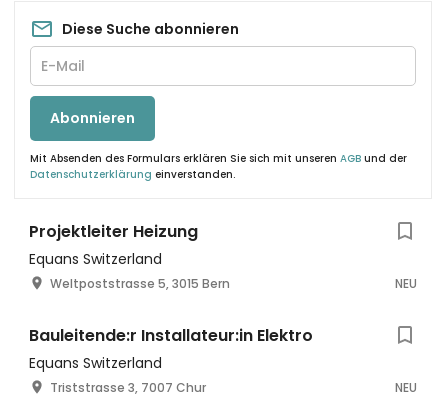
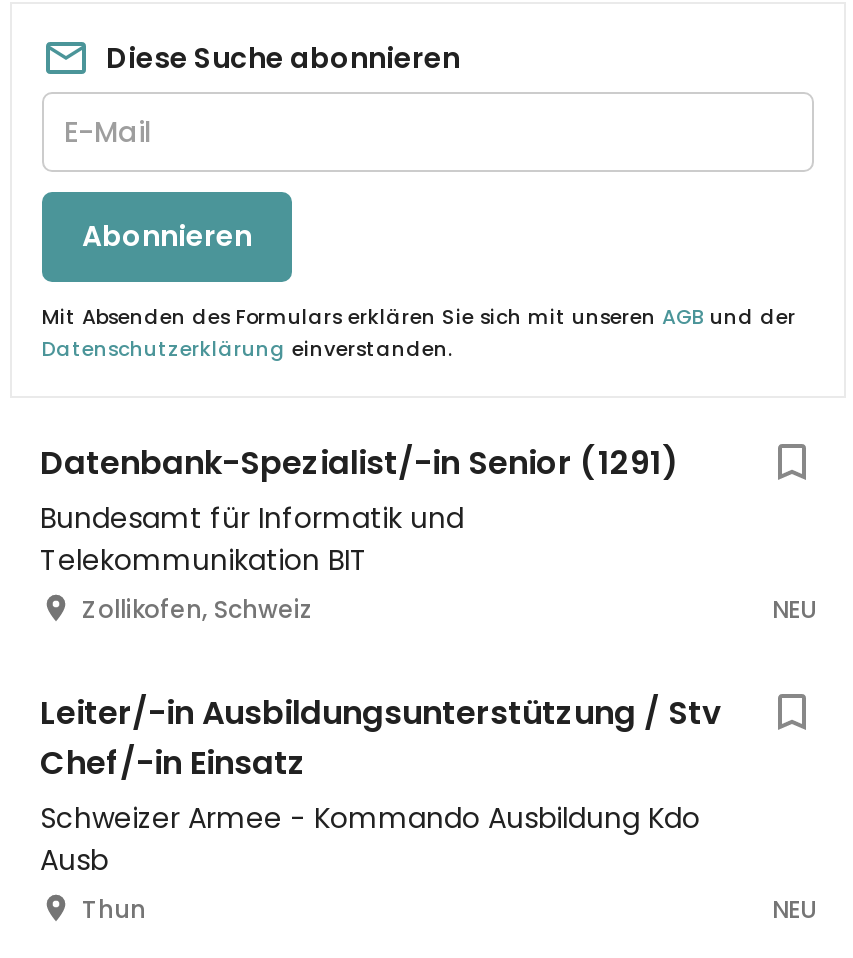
[29,220,230,292] Projektleiter Heizung | Equans Switzerland | Weltpoststrasse 5, 3015 Bern -> [40,440,678,626] Datenbank-Spezialist/-in Senior (1291) | Bundesamt für Informatik und | Telekommunikation BIT | Zollikofen, Schweiz
[29,324,313,396] Bauleitende:r Installateur:in Elektro | Equans Switzerland | Triststrasse 3, 7007 Chur -> [40,690,722,926] Leiter/-in Ausbildungsunterstützung / Stv | Chef/-in Einsatz | Schweizer Armee - Kommando Ausbildung Kdo | Ausb | Thun

